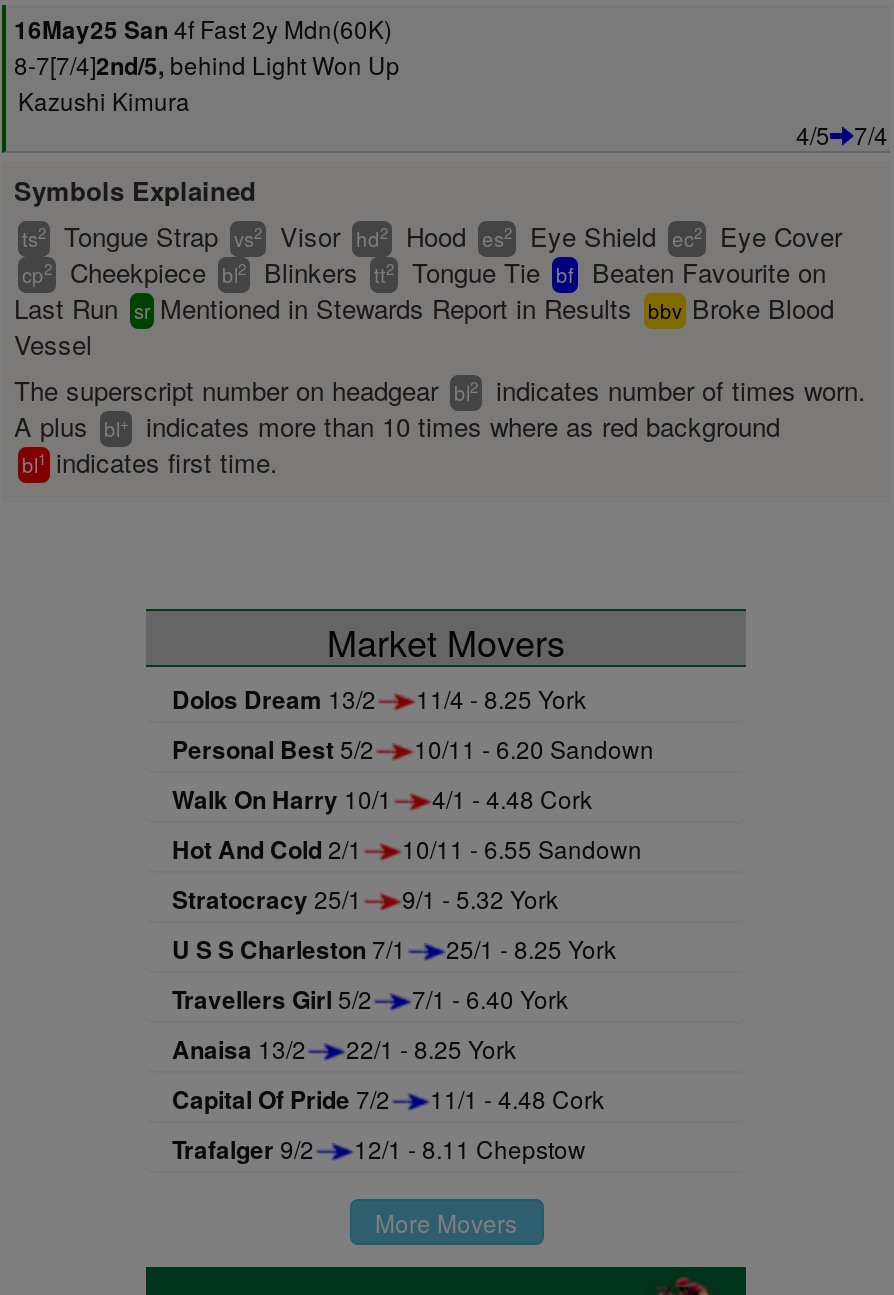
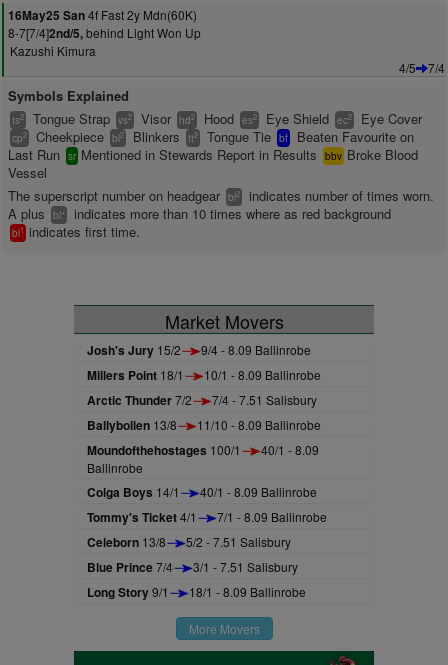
[172,681,654,1167] Dolos Dream 13/2 | 11/4 - 8.25 York | Personal Best 5/2 | 10/11 - 6.20 Sandown | Walk On Harry 10/1 | 4/1 - 4.48 Cork | Hot And Cold 2/1 | 10/11 - 6.55 Sandown | Stratocracy 25/1 | 9/1 - 5.32 York | U S S Charleston 7/1 | 25/1 - 8.25 York | Travellers Girl 5/2 | 7/1 - 6.40 York | Anaisa 13/2 | 22/1 - 8.25 York | Capital Of Pride 7/2 | 11/1 - 4.48 Cork | Trafalger 9/2 | 12/1 - 8.11 Chepstow -> [87,341,327,601] Josh's Jury 15/2 | 9/4 - 8.09 Ballinrobe | Millers Point 18/1 | 10/1 - 8.09 Ballinrobe | Arctic Thunder7/2 | 7/4 - 7.51 Salisbury | Ballybollen 13/8 | 11/10 - 8.09 Ballinrobe | Moundofthehostages 100/1 | 40/1 - 8.09 | Ballinrobe | Colga Boys 14/1 | 40/1 - 8.09 Ballinrobe | Tommy's Ticket4/1 | 7/1 - 8.09 Ballinrobe | Celeborn 13/8 | 5/2 - 7.51 Salisbury | Blue Prince 7/4 | 3/1 - 7.51 Salisbury | Long Story 9/1 | 18/1 - 8.09 Ballinrobe

